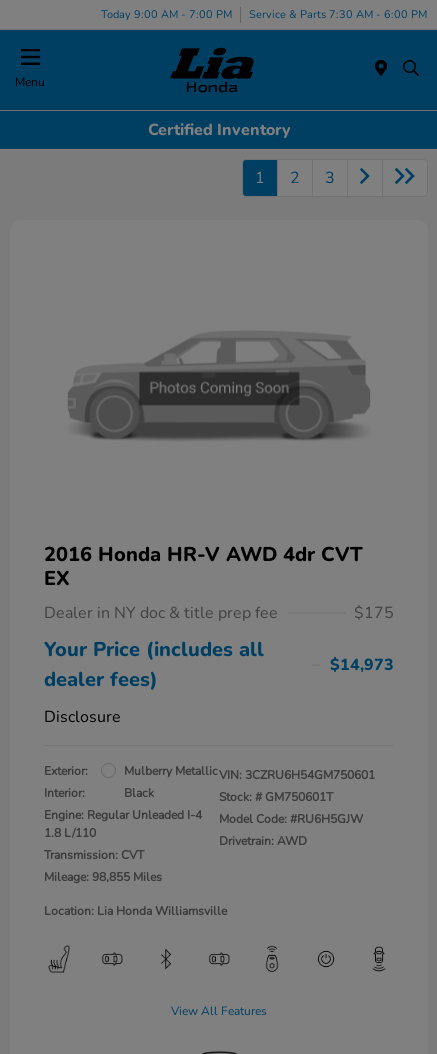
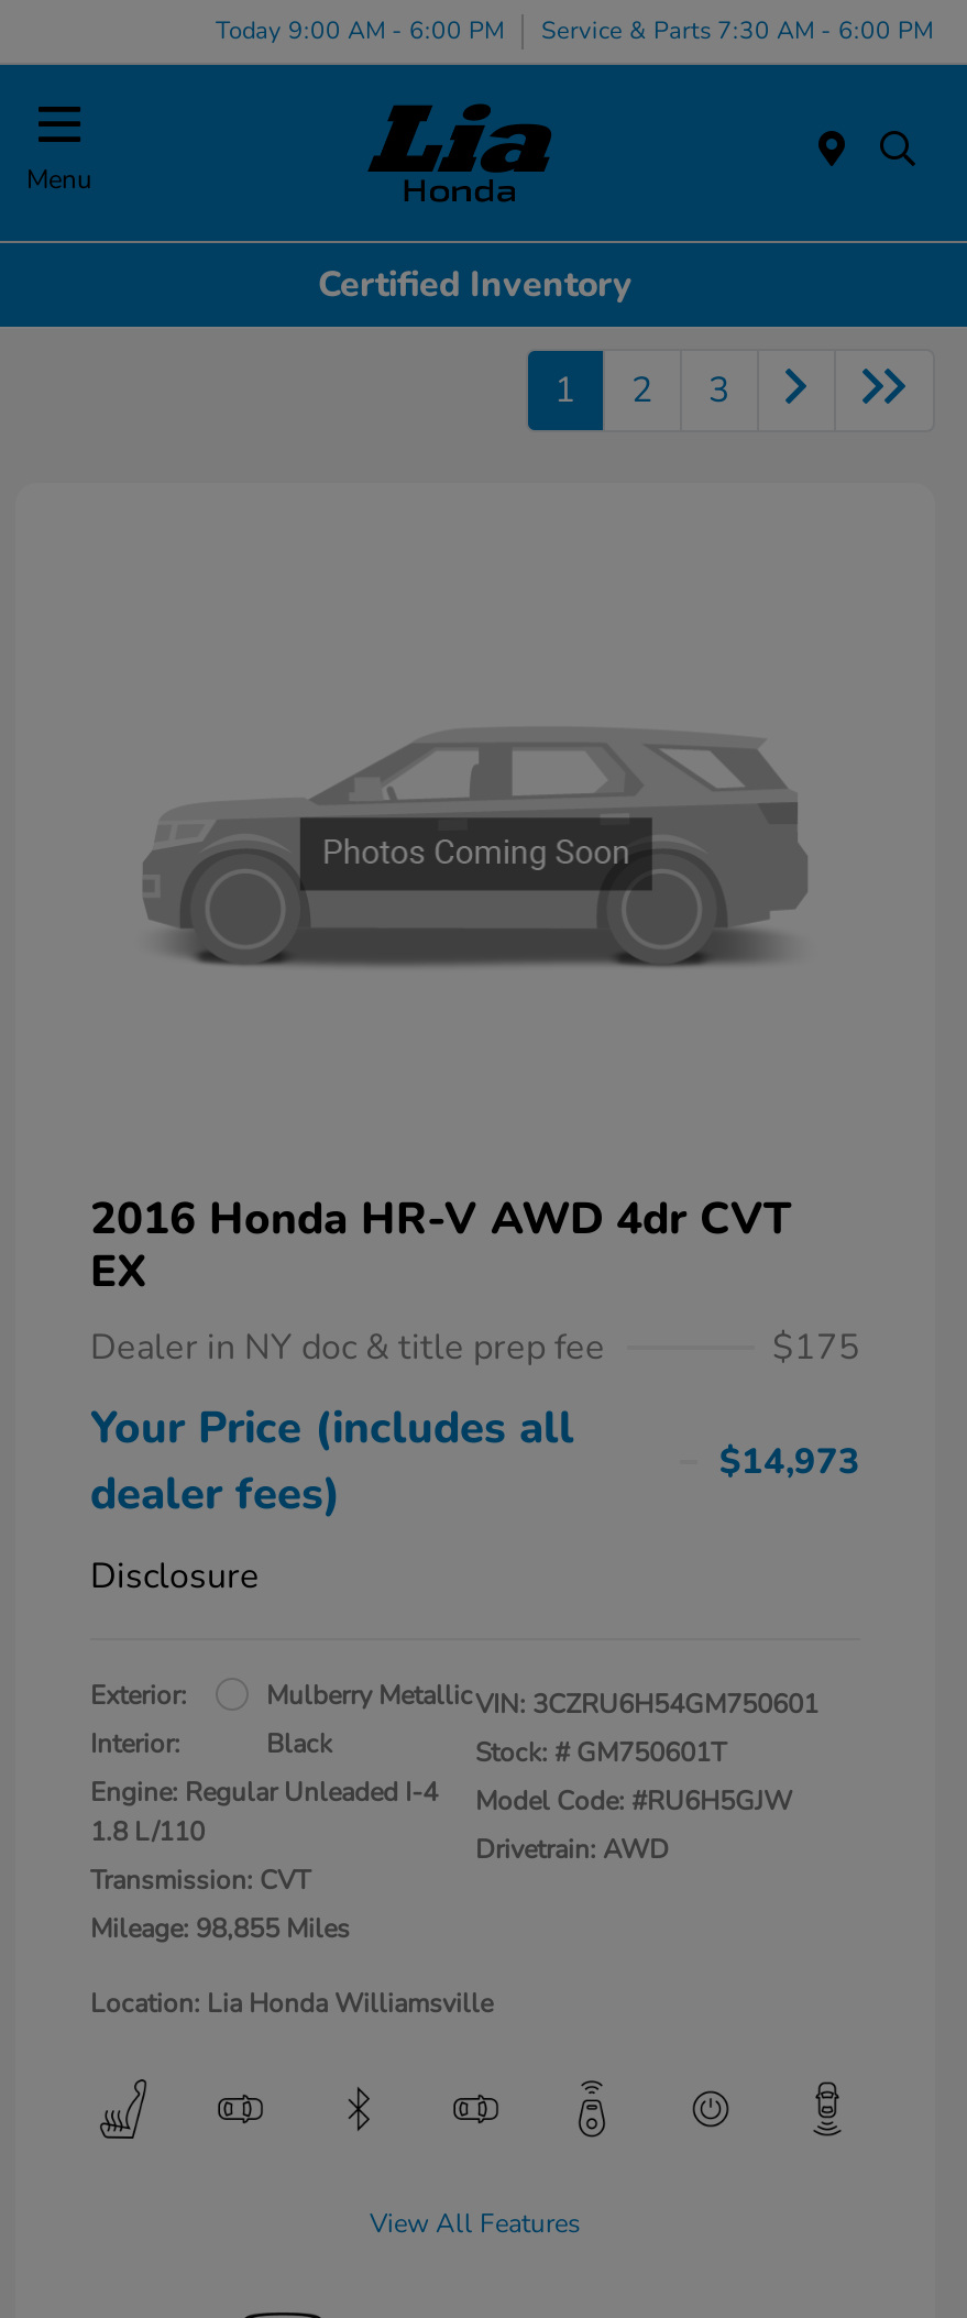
[101,6,427,21] Today 9:00 AM - 7:00 PM Service & Parts 7:30 AM - 6:00 PM -> [216,13,933,46] Today 9:00 AM - 6:00 PM Service & Parts 7:30 AM - 6:00 PM

